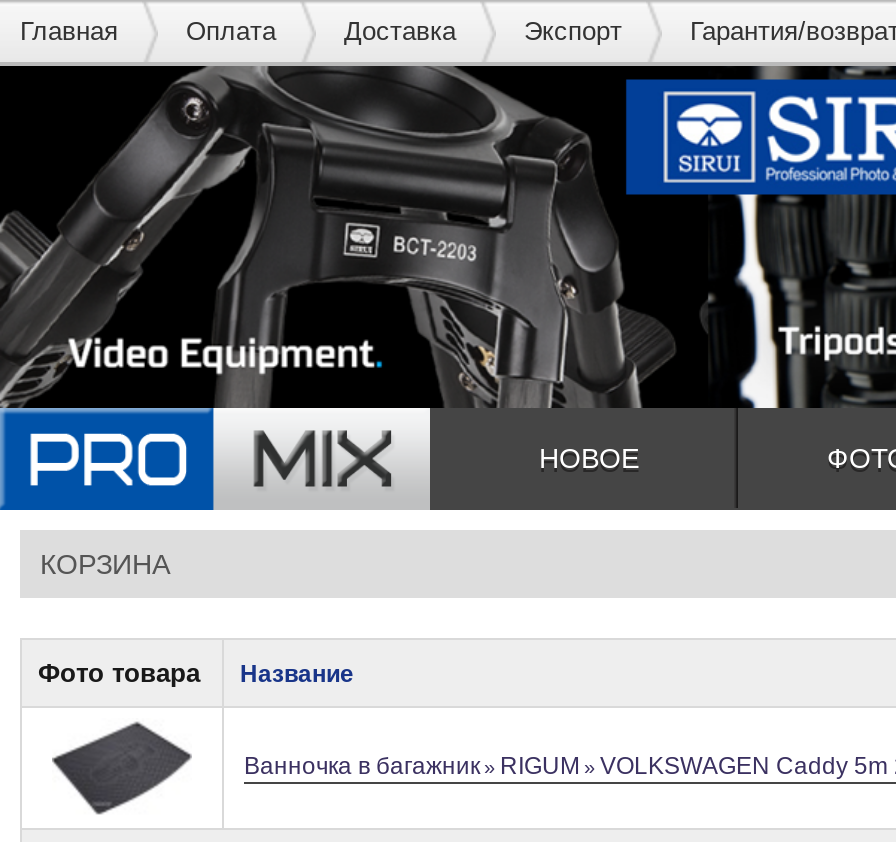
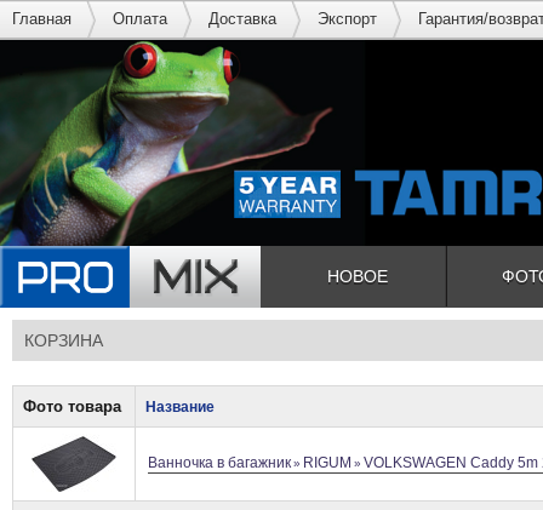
[6,66,890,410] [image] -> [4,40,539,247] [image]

